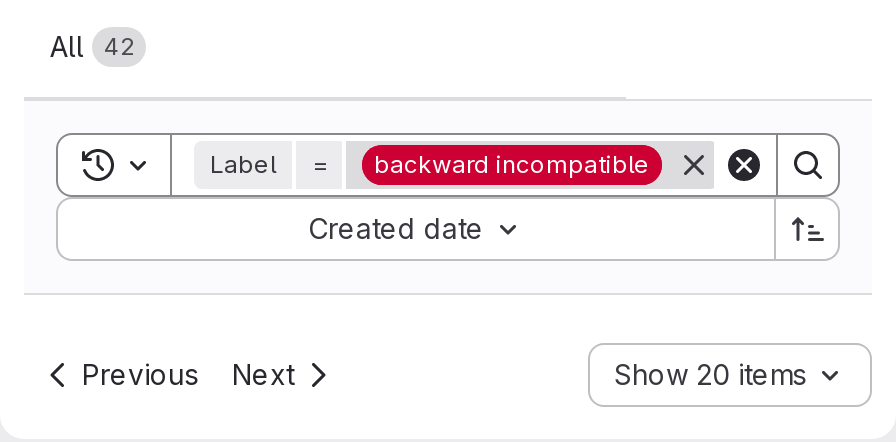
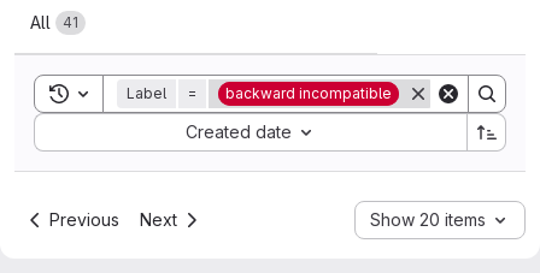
[50,29,134,63] All 42 -> [30,12,78,32] All 41

